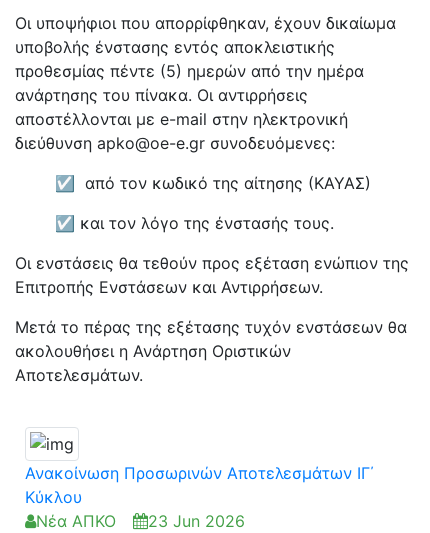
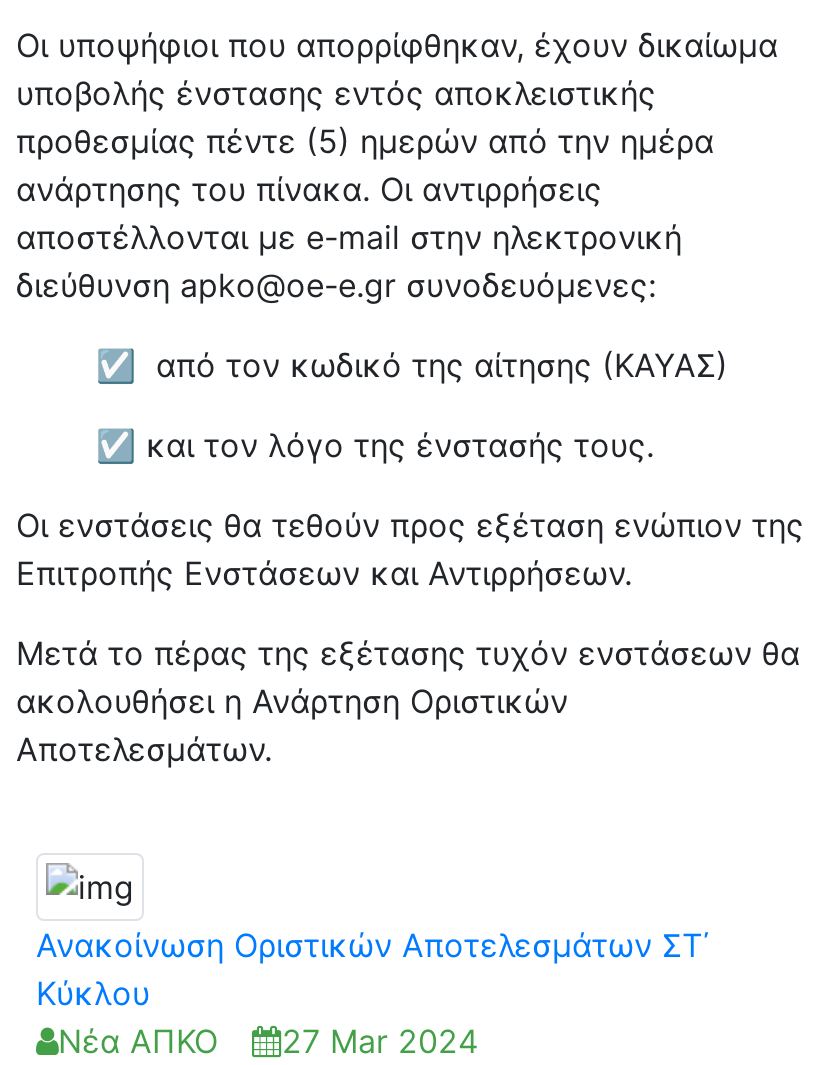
[25,463,374,483] Ανακοίνωση Προσωρινών Αποτελεσμάτων ΙΓ΄ -> [36,925,710,965] Ανακοίνωση Οριστικών Αποτελεσμάτων ΣΤ΄
[36,511,245,531] Νέα ΑΠΚΟ 23 Jun 2026 -> [58,1021,478,1061] Νέα ΑΠΚΟ 27 Mar 2024

